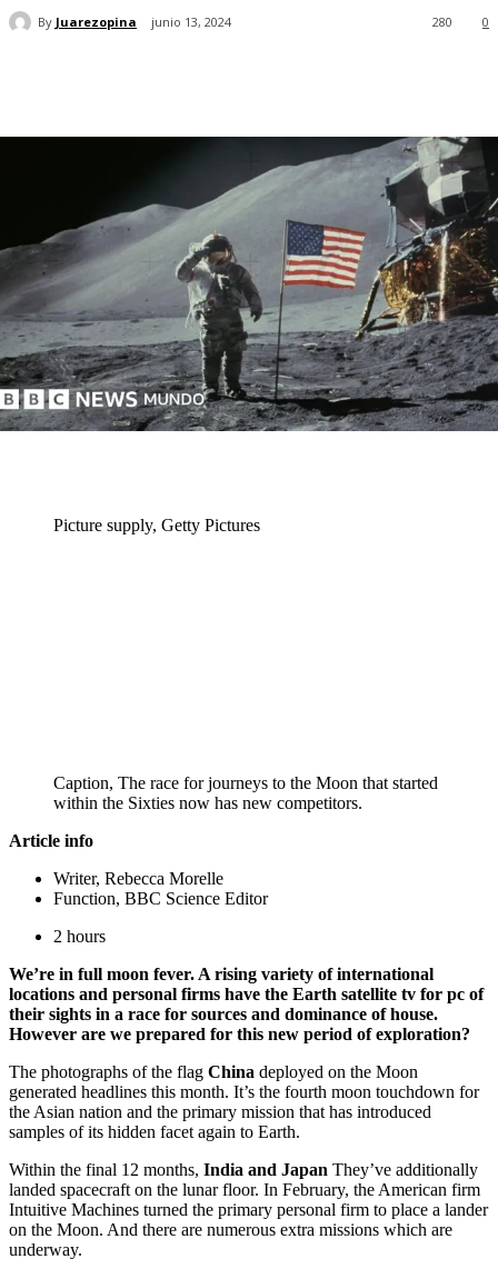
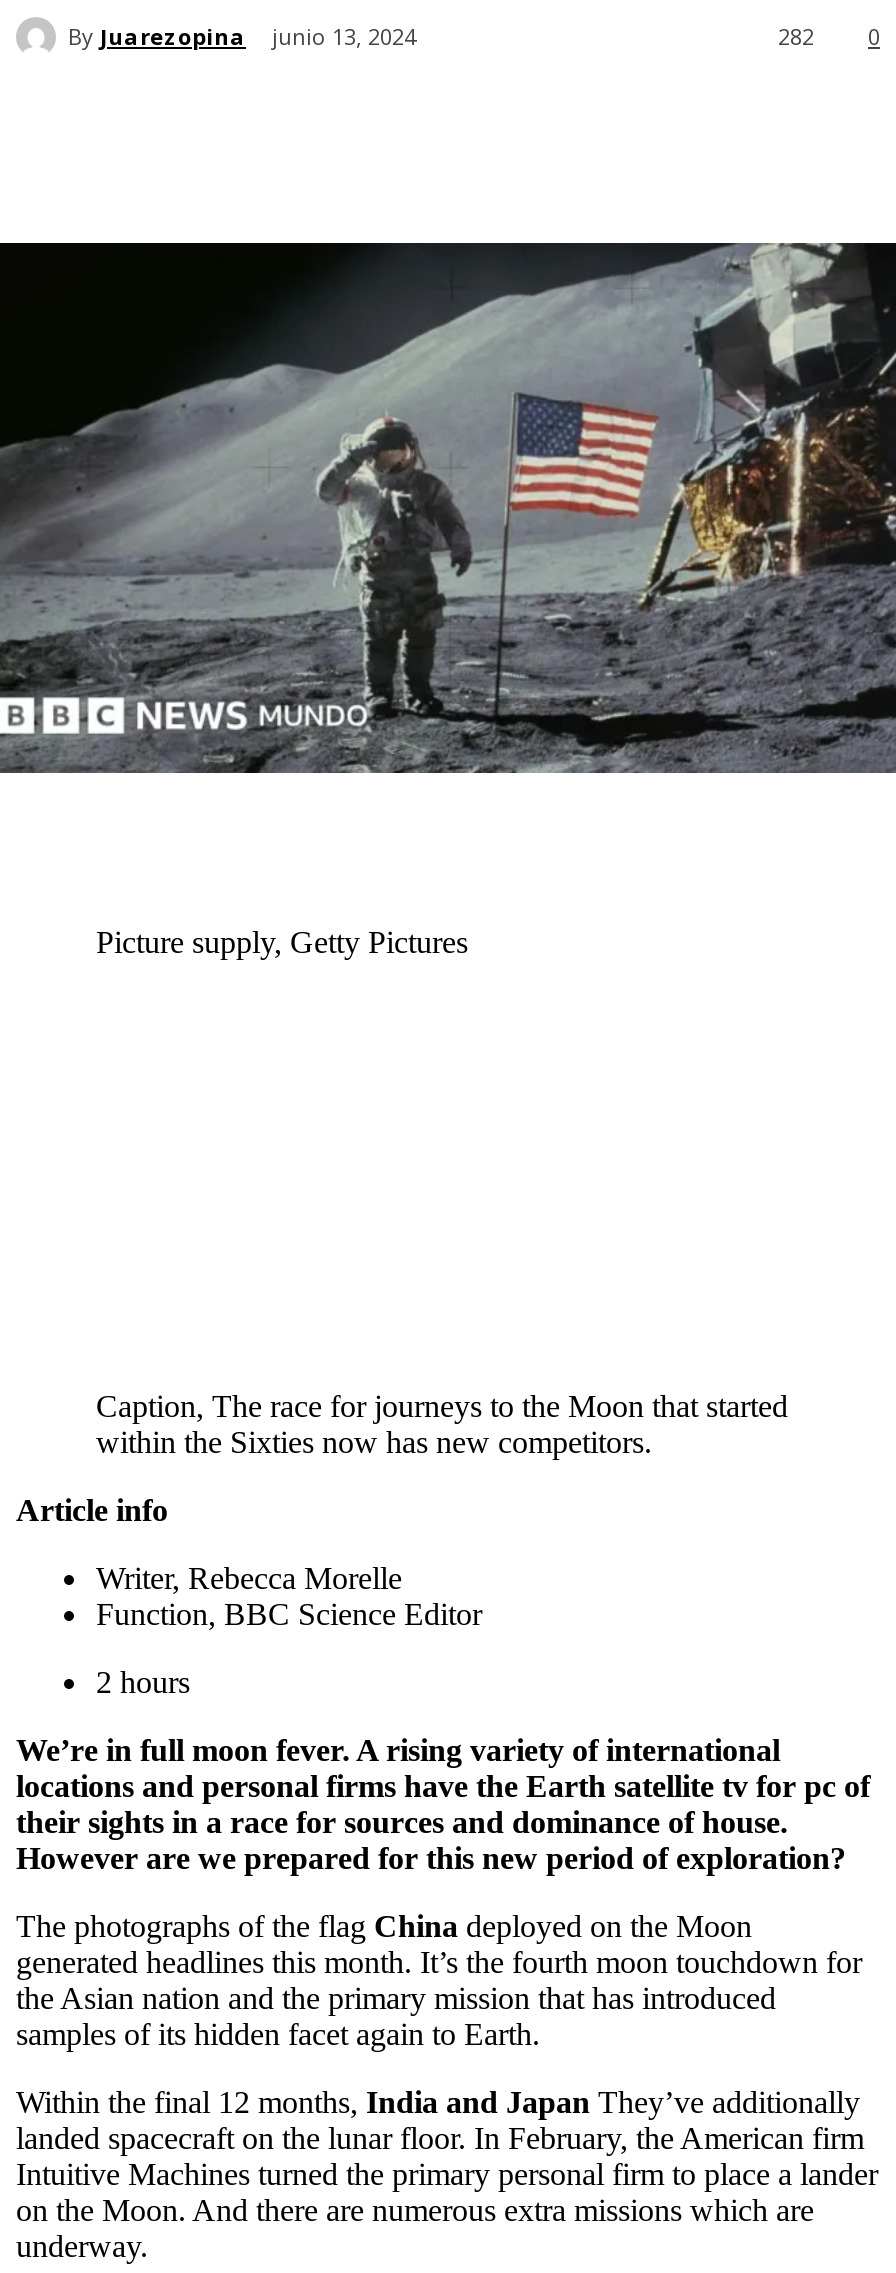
[432,13,489,30] 280 0 -> [778,21,880,51] 282 0

